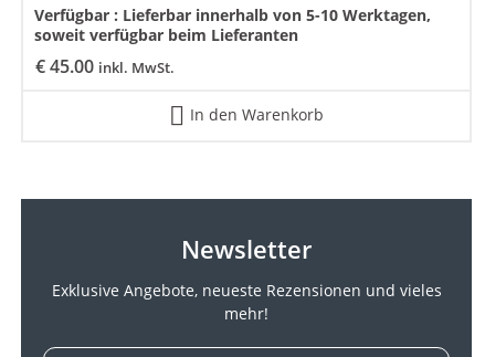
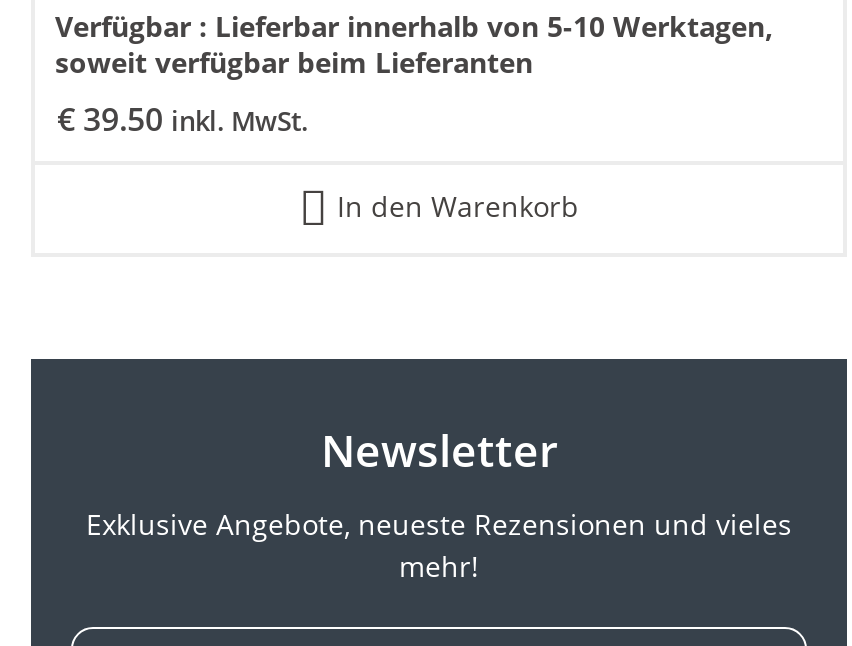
[35,54,175,78] €45.00 inkl. MwSt. -> [57,98,309,142] €39.50 inkl. MwSt.

